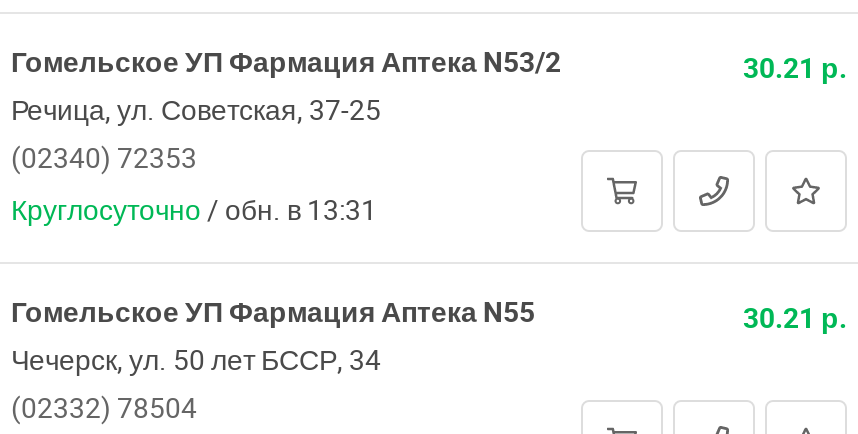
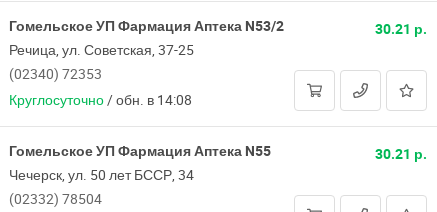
[11,191,377,229] Круглосуточно / обн. в 13:31 -> [9,90,192,109] Круглосуточно / обн. в 14:08

